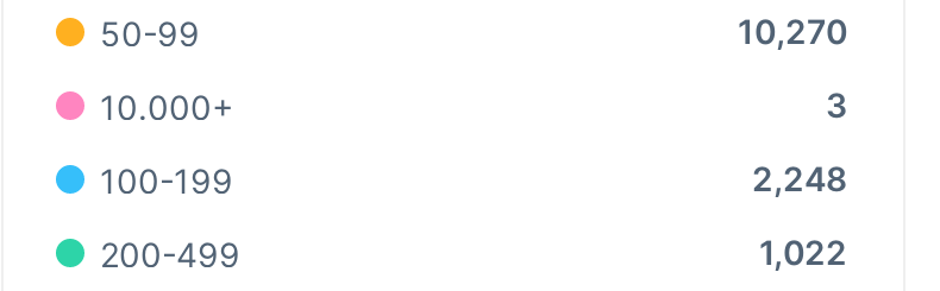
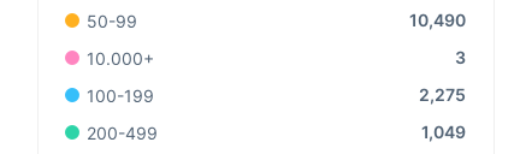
[738,11,847,51] 10,270 -> [409,10,465,30] 10,490
[752,158,847,198] 2,248 -> [418,84,465,105] 2,275
[759,232,847,272] 1,022 -> [421,122,465,142] 1,049

